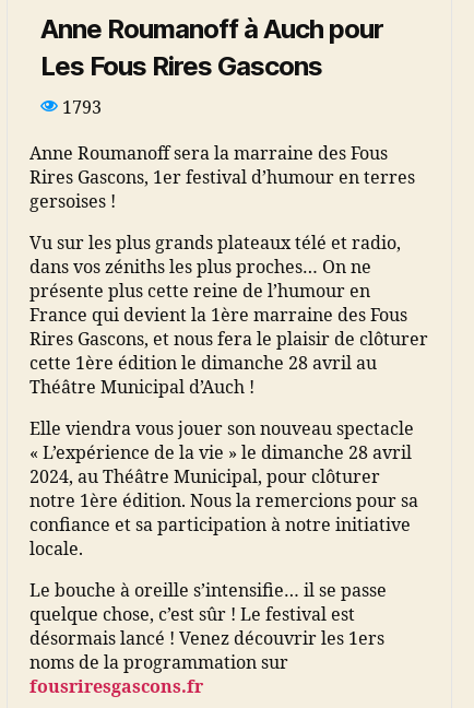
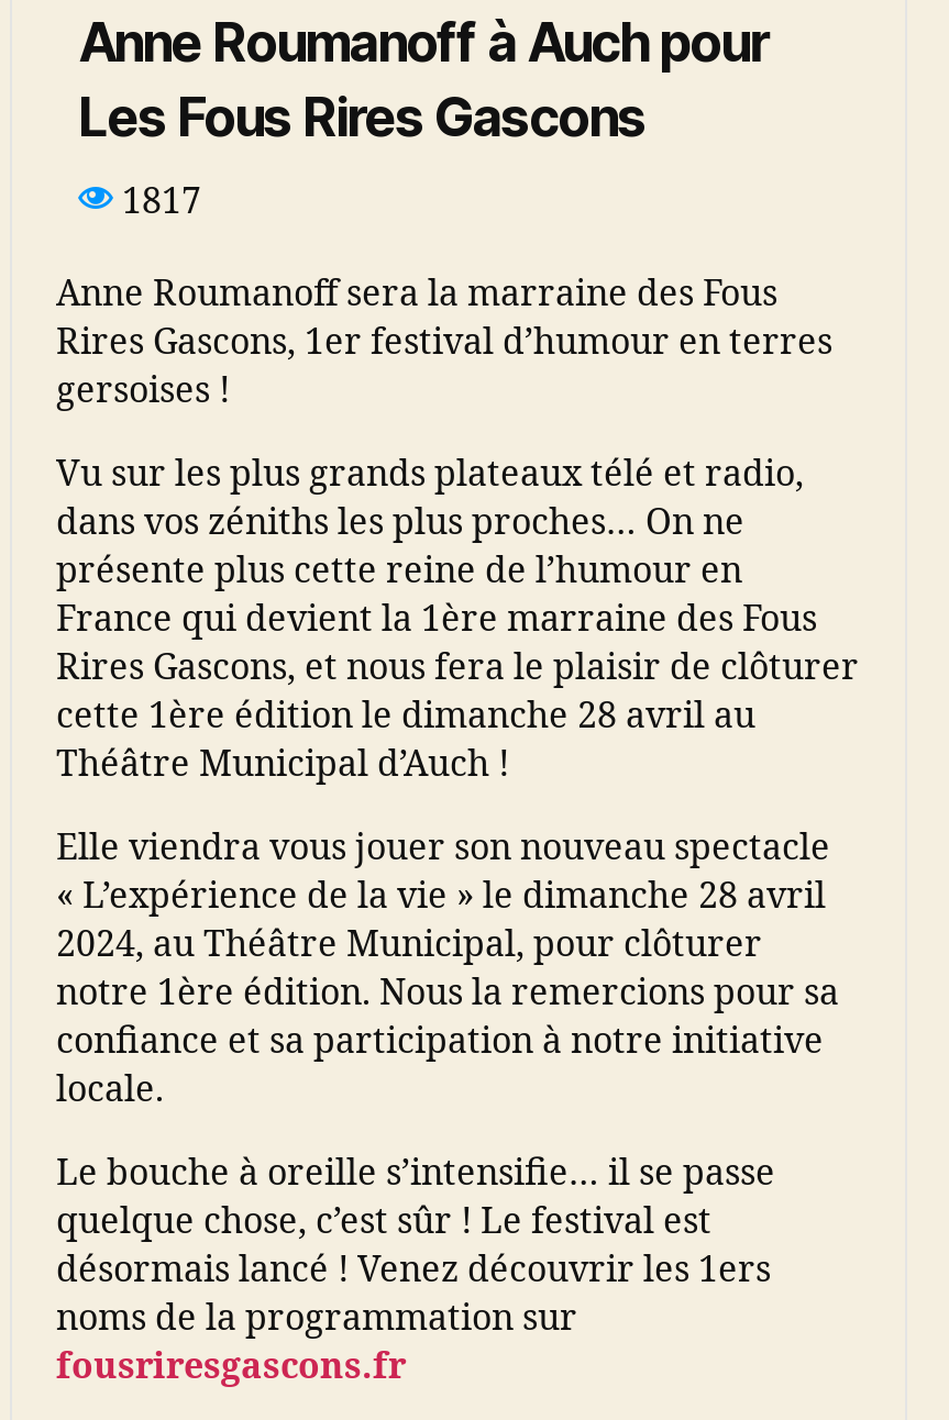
[58,97,102,119] 1793 -> [113,180,201,224] 1817

